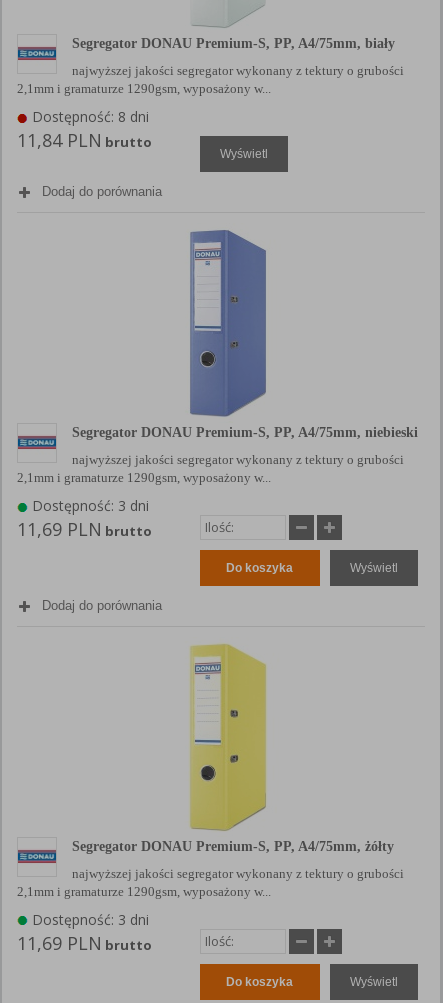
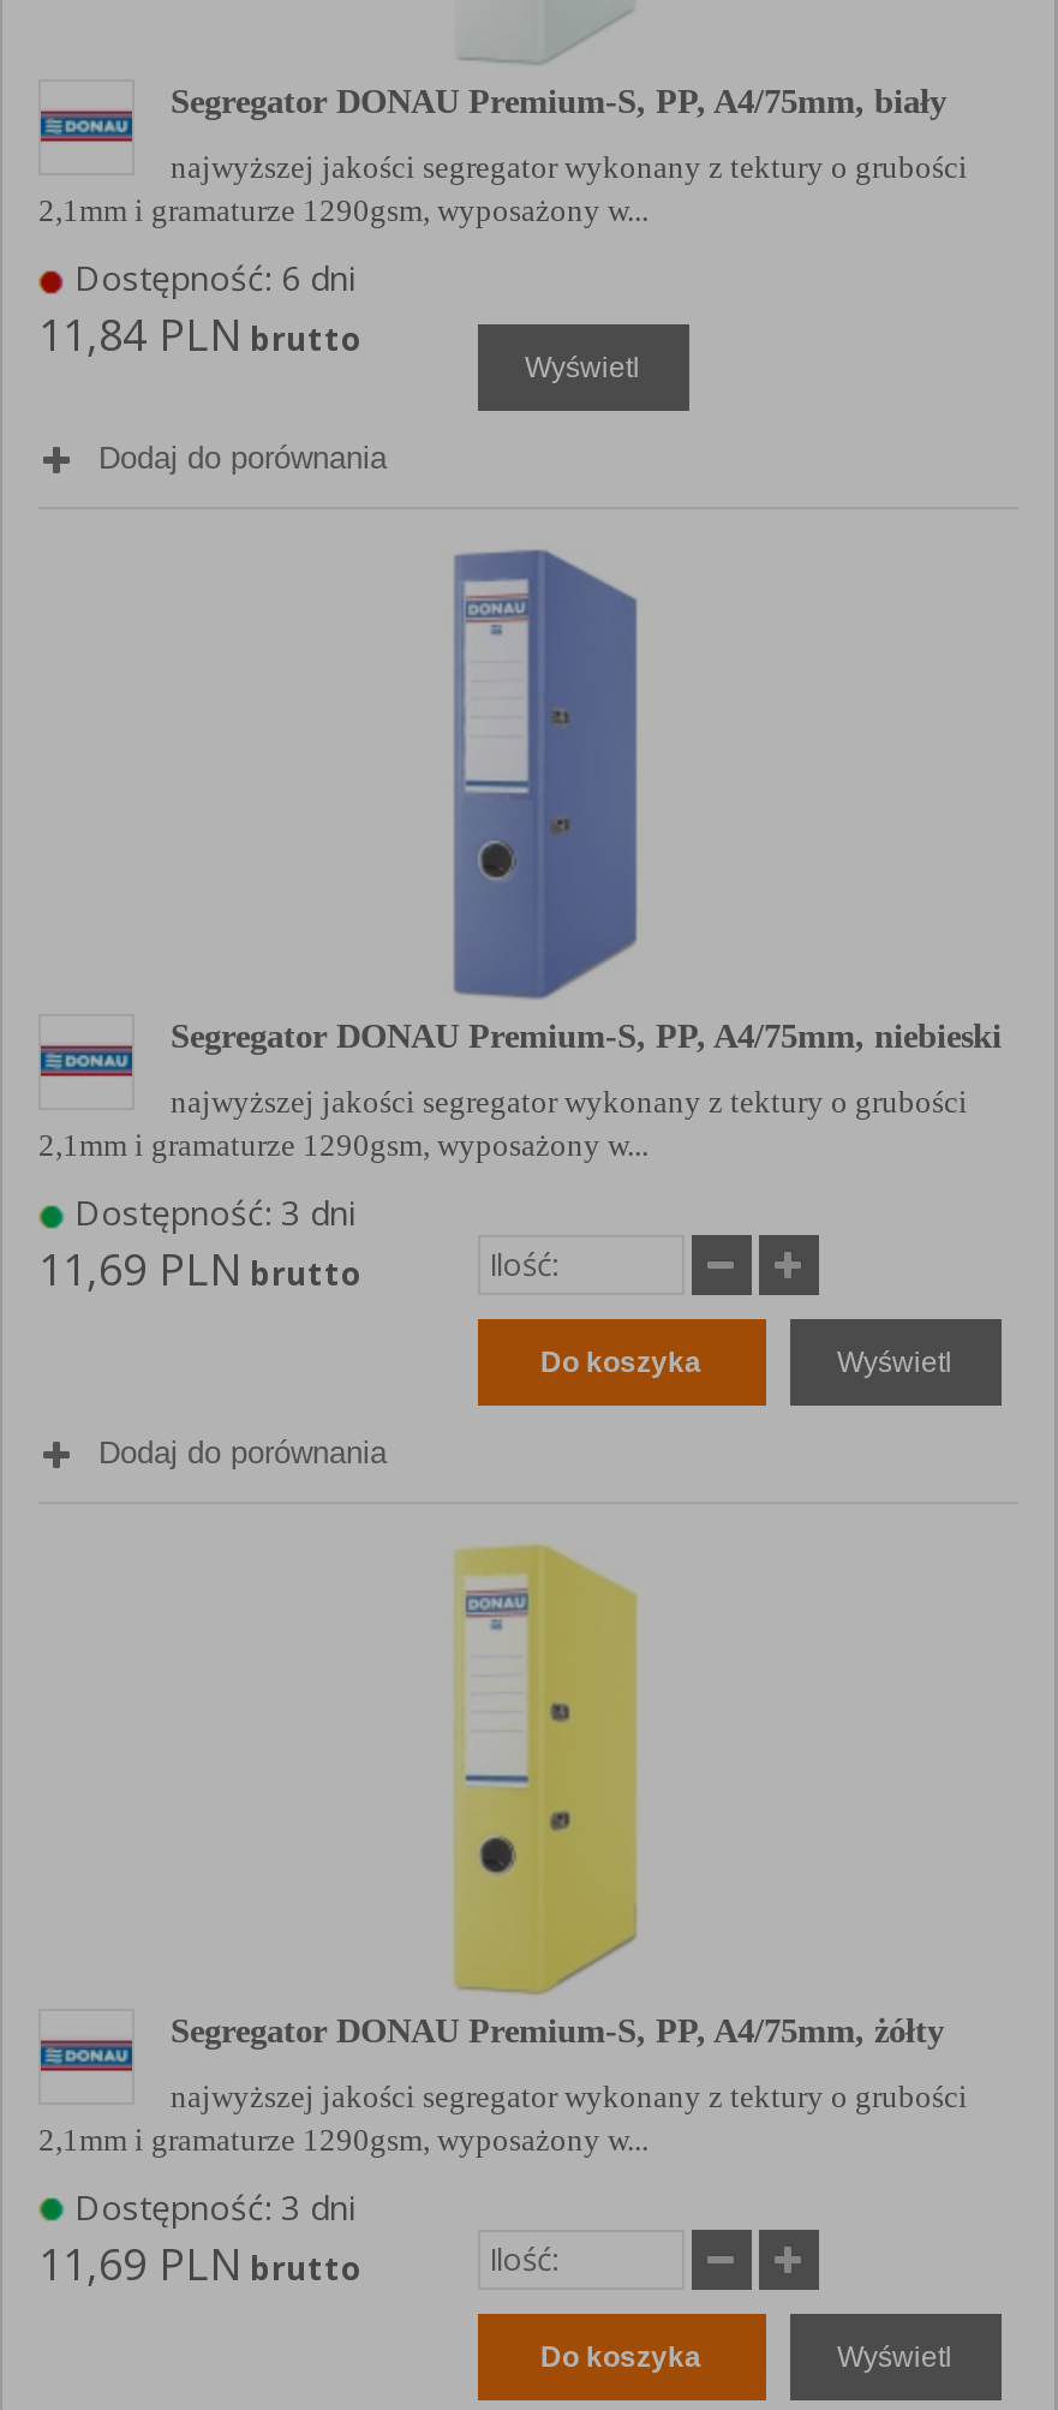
[28,107,149,126] Dostępność: 8 dni -> [65,256,355,301] Dostępność: 6 dni

